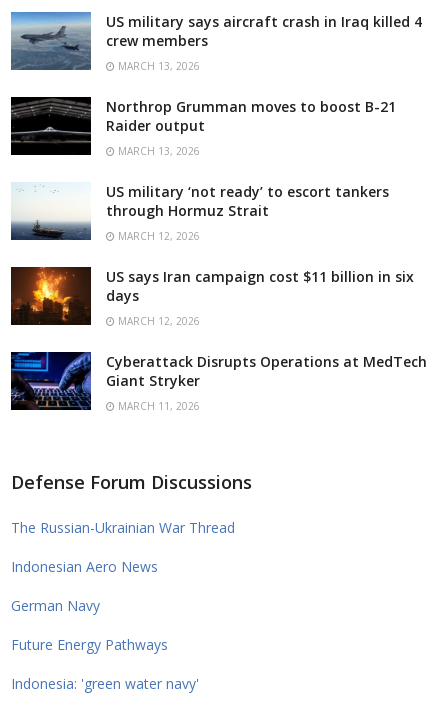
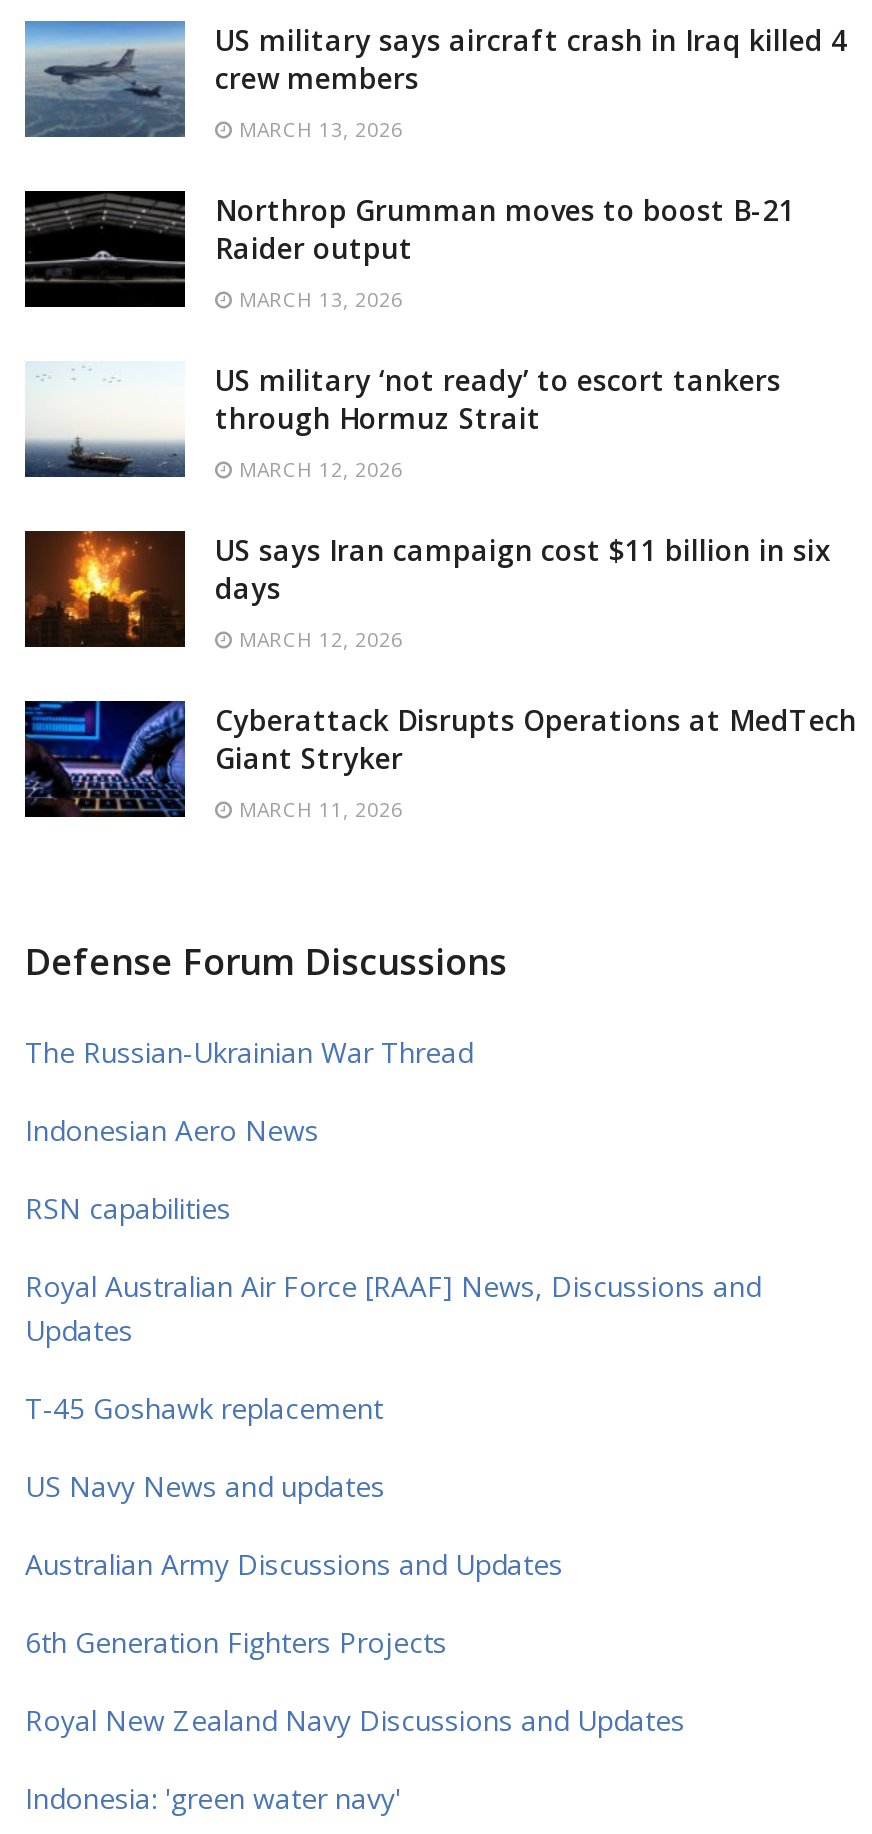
[11,596,168,654] German Navy | Future Energy Pathways -> [25,1190,761,1740] RSN capabilities | Royal Australian Air Force [RAAF] News, Discussions and | Updates | T-45 Goshawk replacement | US Navy News and updates | Australian Army Discussions and Updates | 6th Generation Fighters Projects | Royal New Zealand Navy Discussions and Updates

